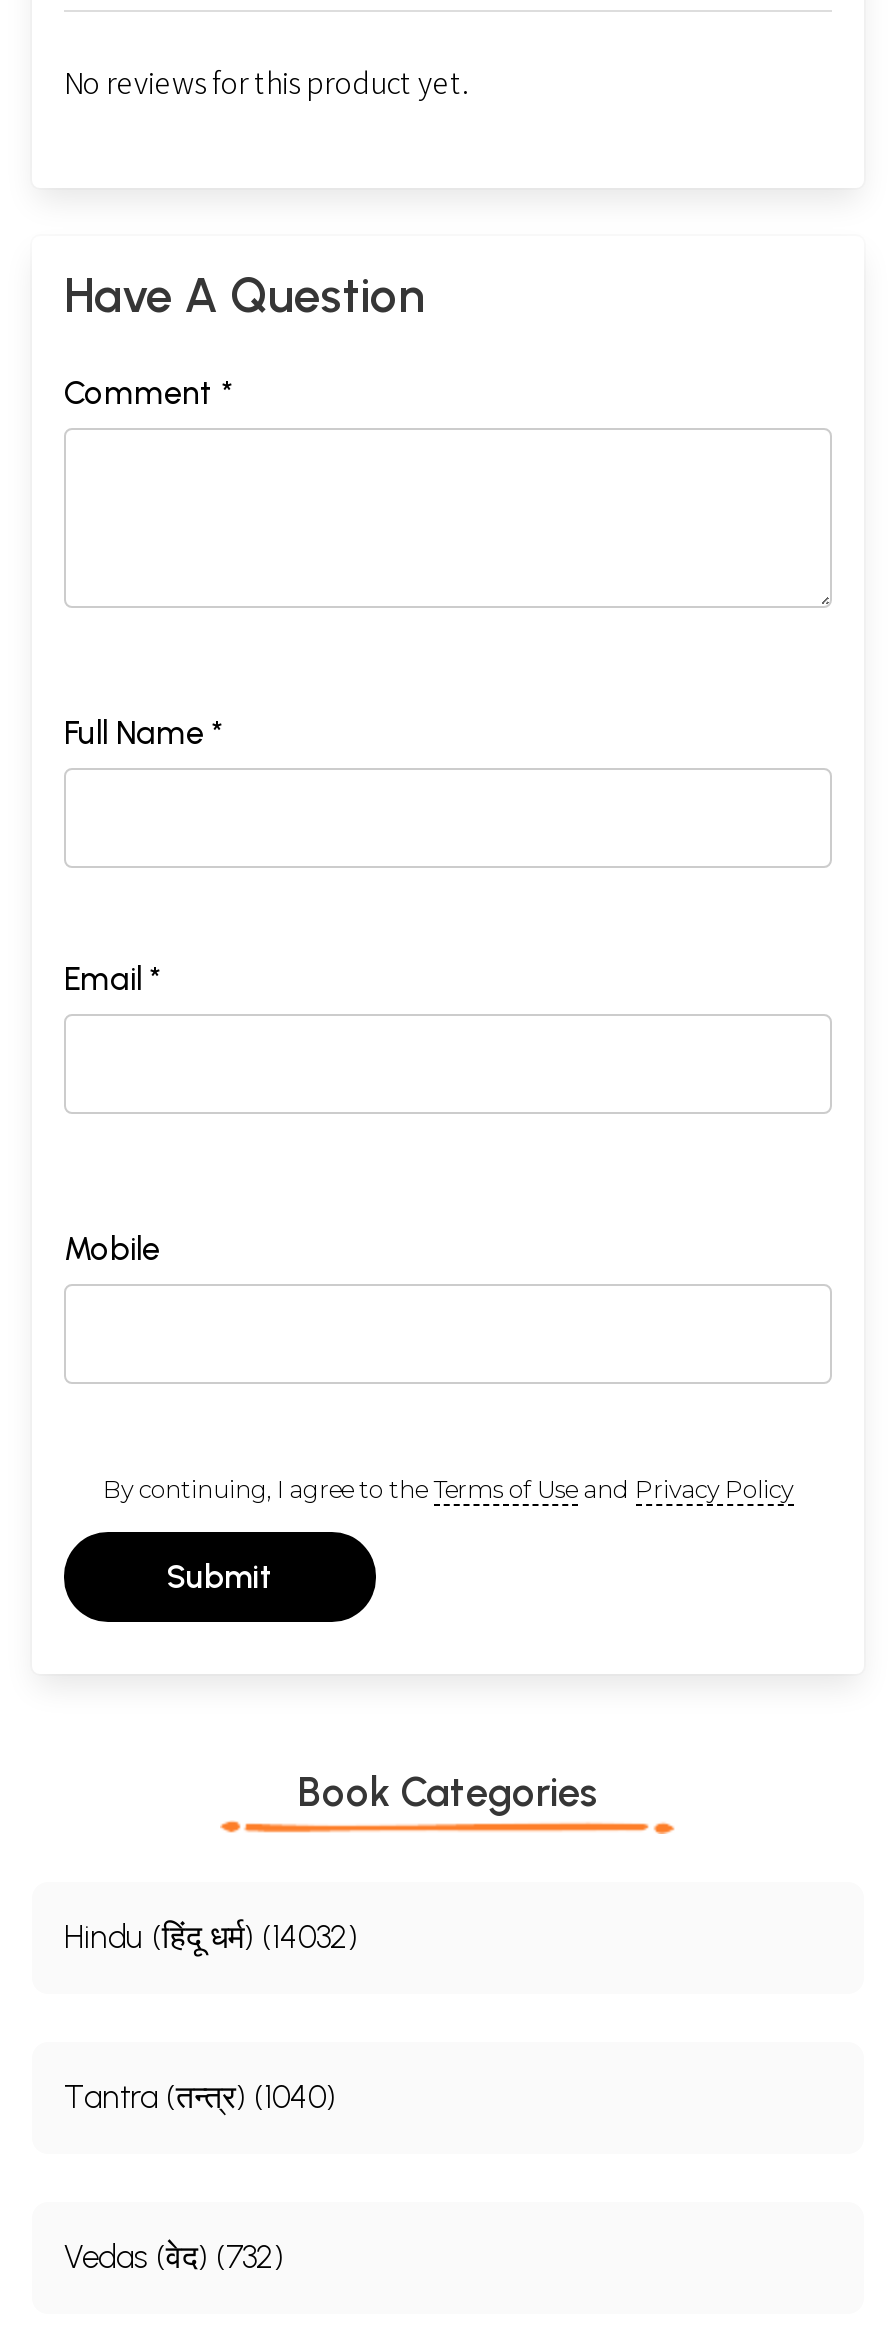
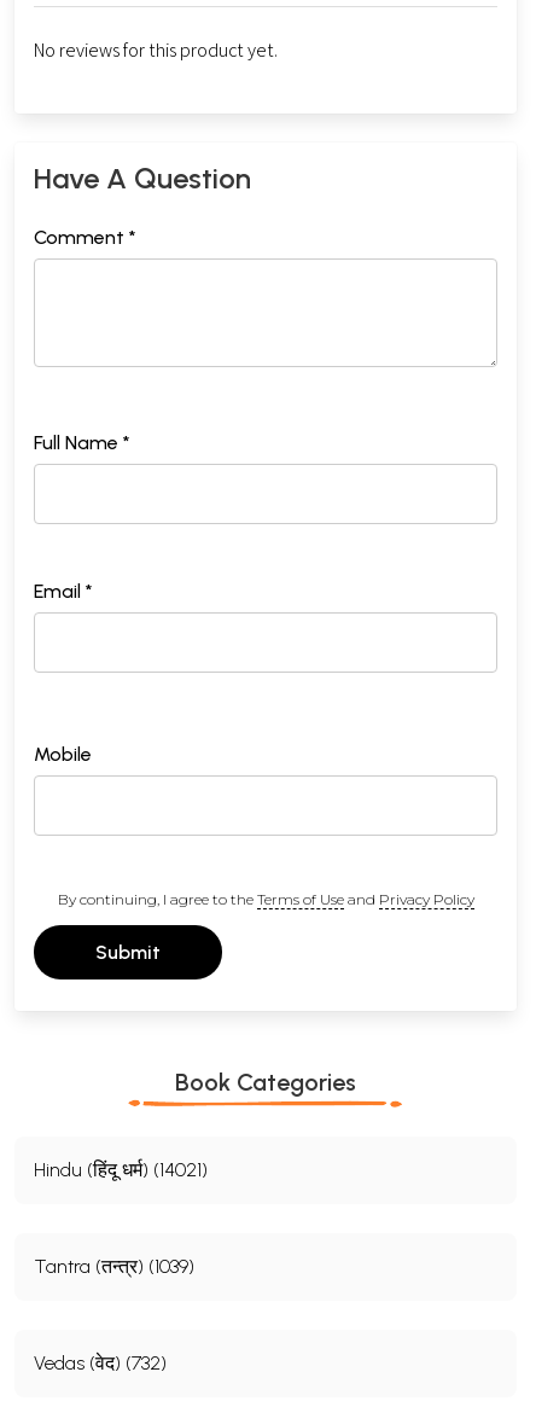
[64,1918,358,1956] Hindu (हिंदू धर्म) (14032) -> [34,1158,208,1181] Hindu (हिंदू धर्म) (14021)
[64,2078,336,2116] Tantra (तन्त्र) (1040) -> [34,1255,194,1278] Tantra (तन्त्र) (1039)

